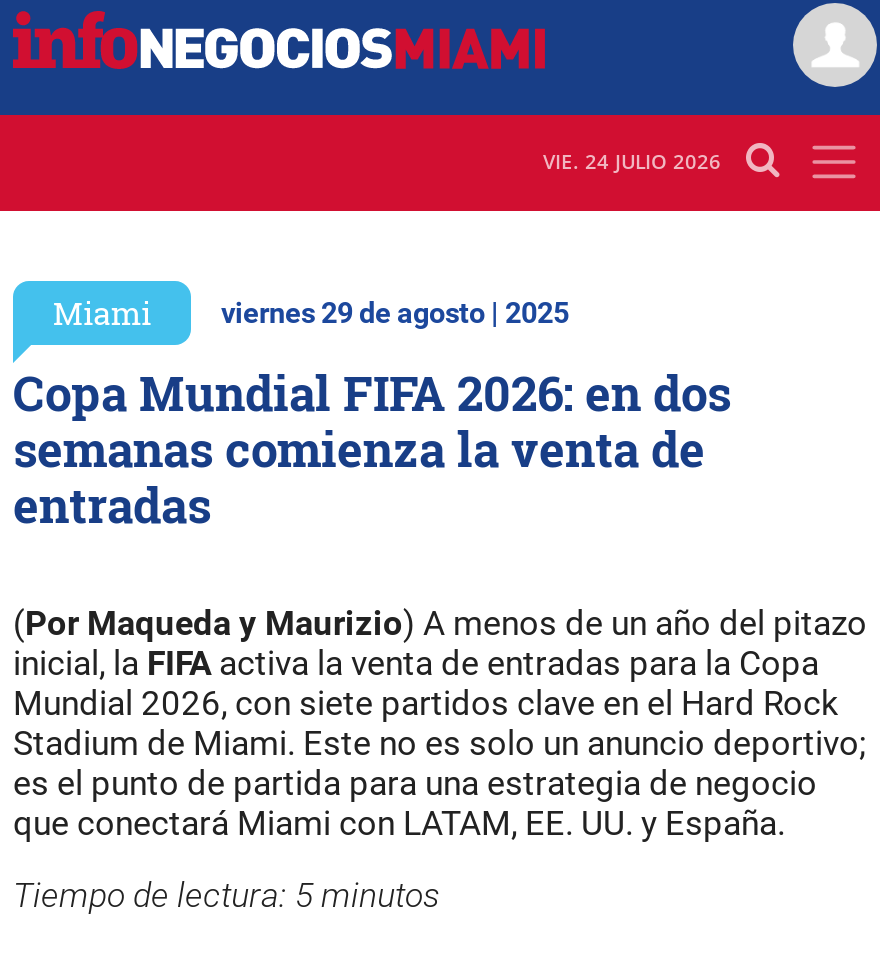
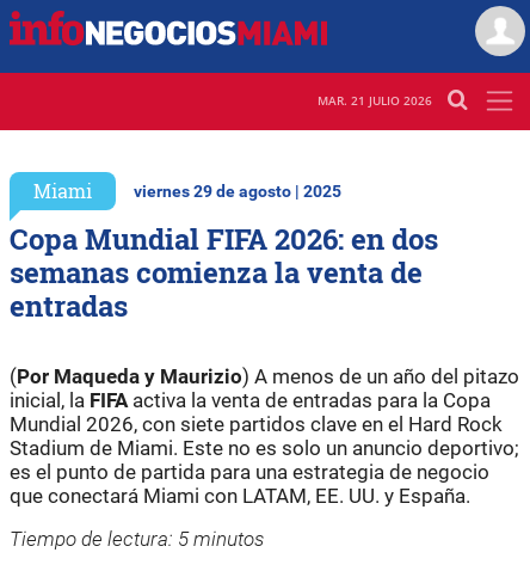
[543,148,721,176] VIE. 24 JULIO 2026 -> [318,92,432,109] MAR. 21 JULIO 2026

